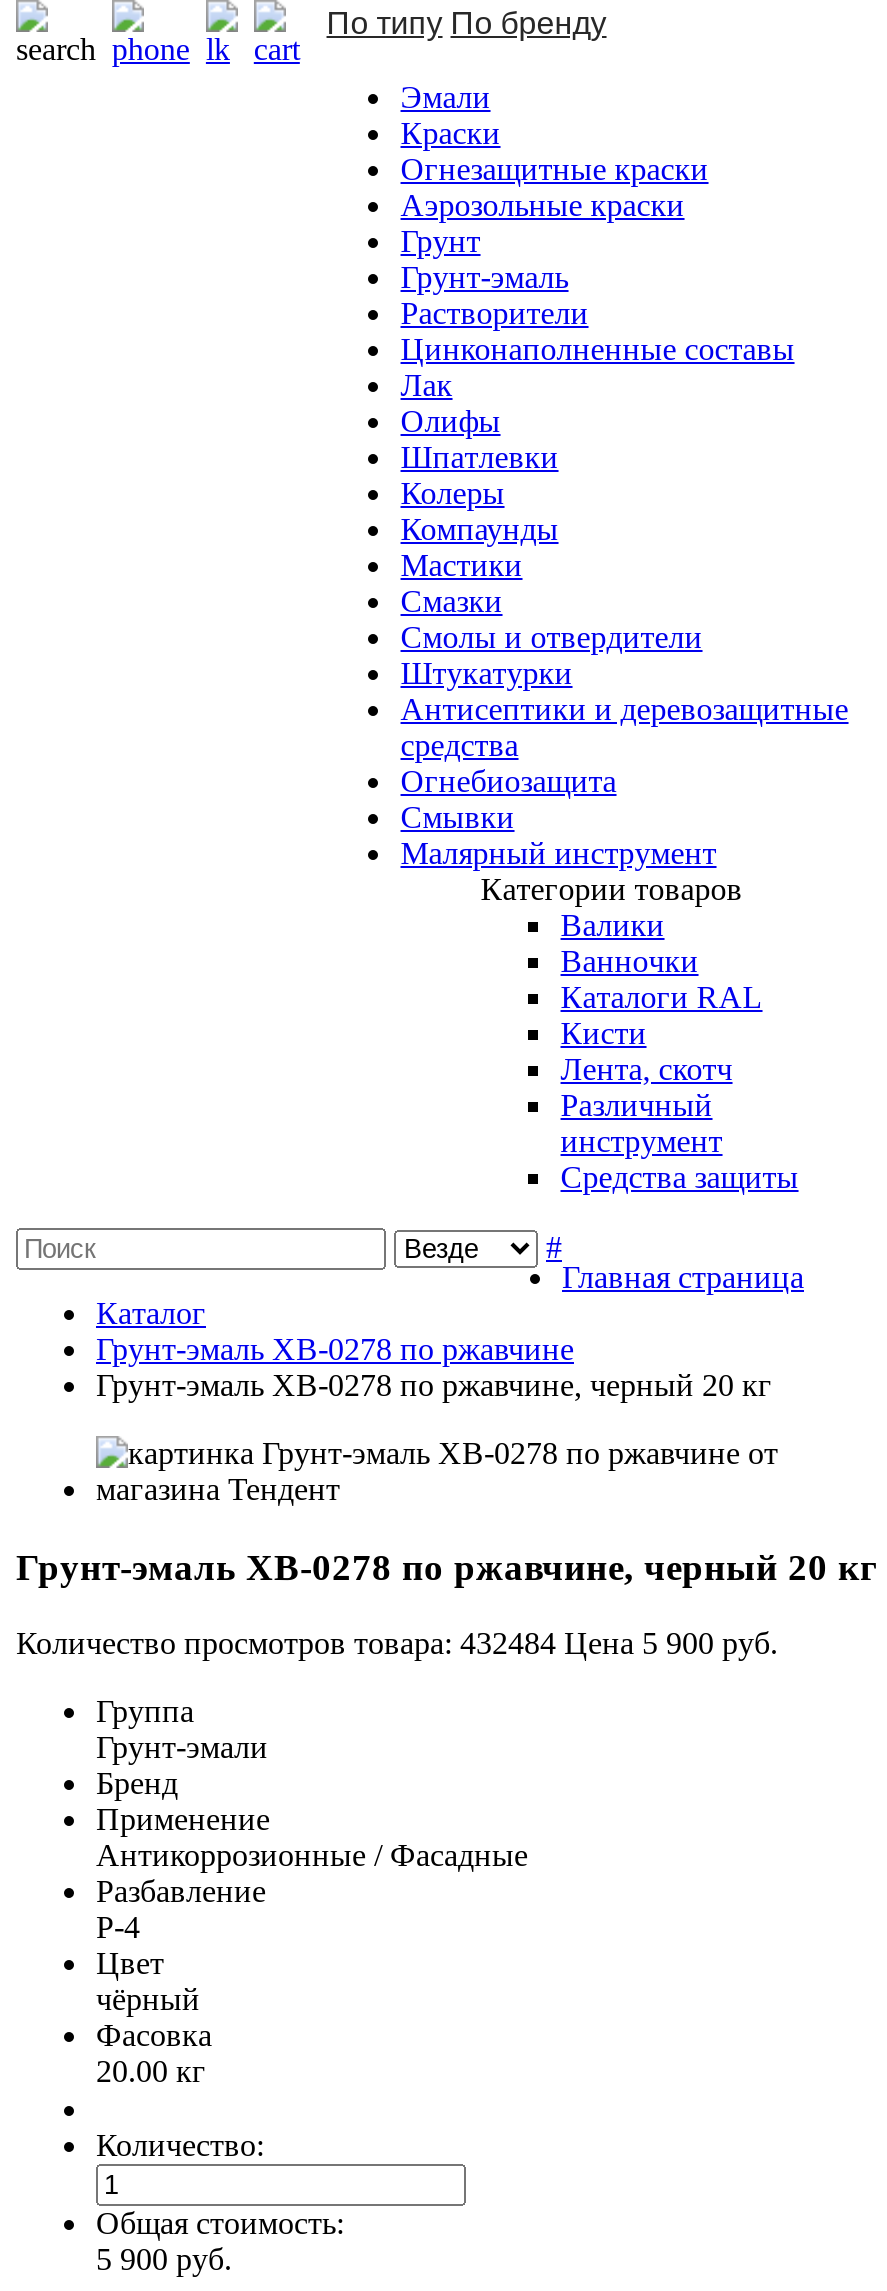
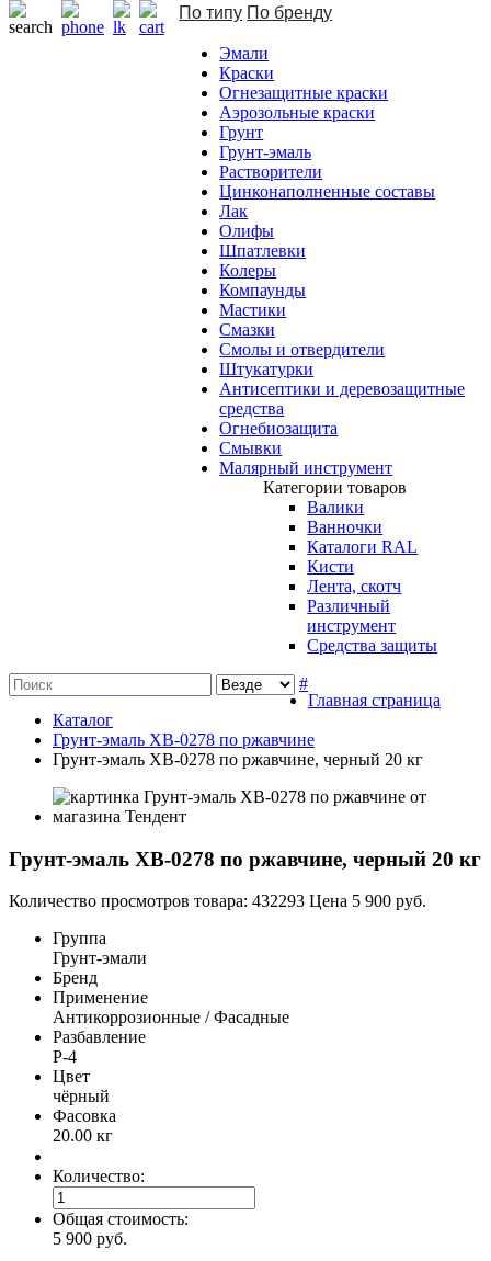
[16,1627,778,1661] Количество просмотров товара: 432484 Цена 5 900 руб. -> [9,892,426,911] Количество просмотров товара: 432293 Цена 5 900 руб.

